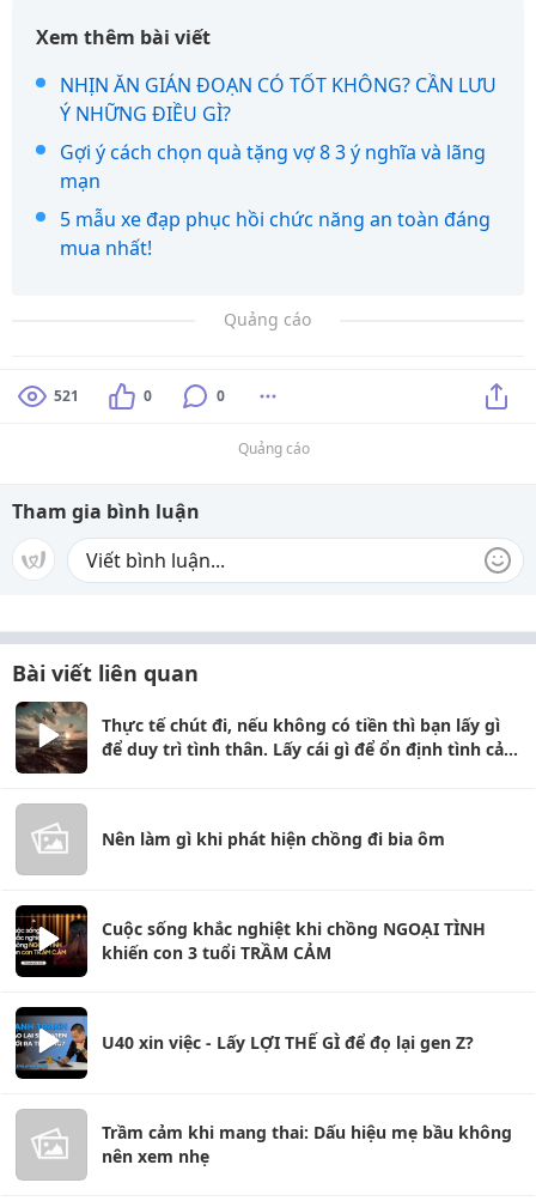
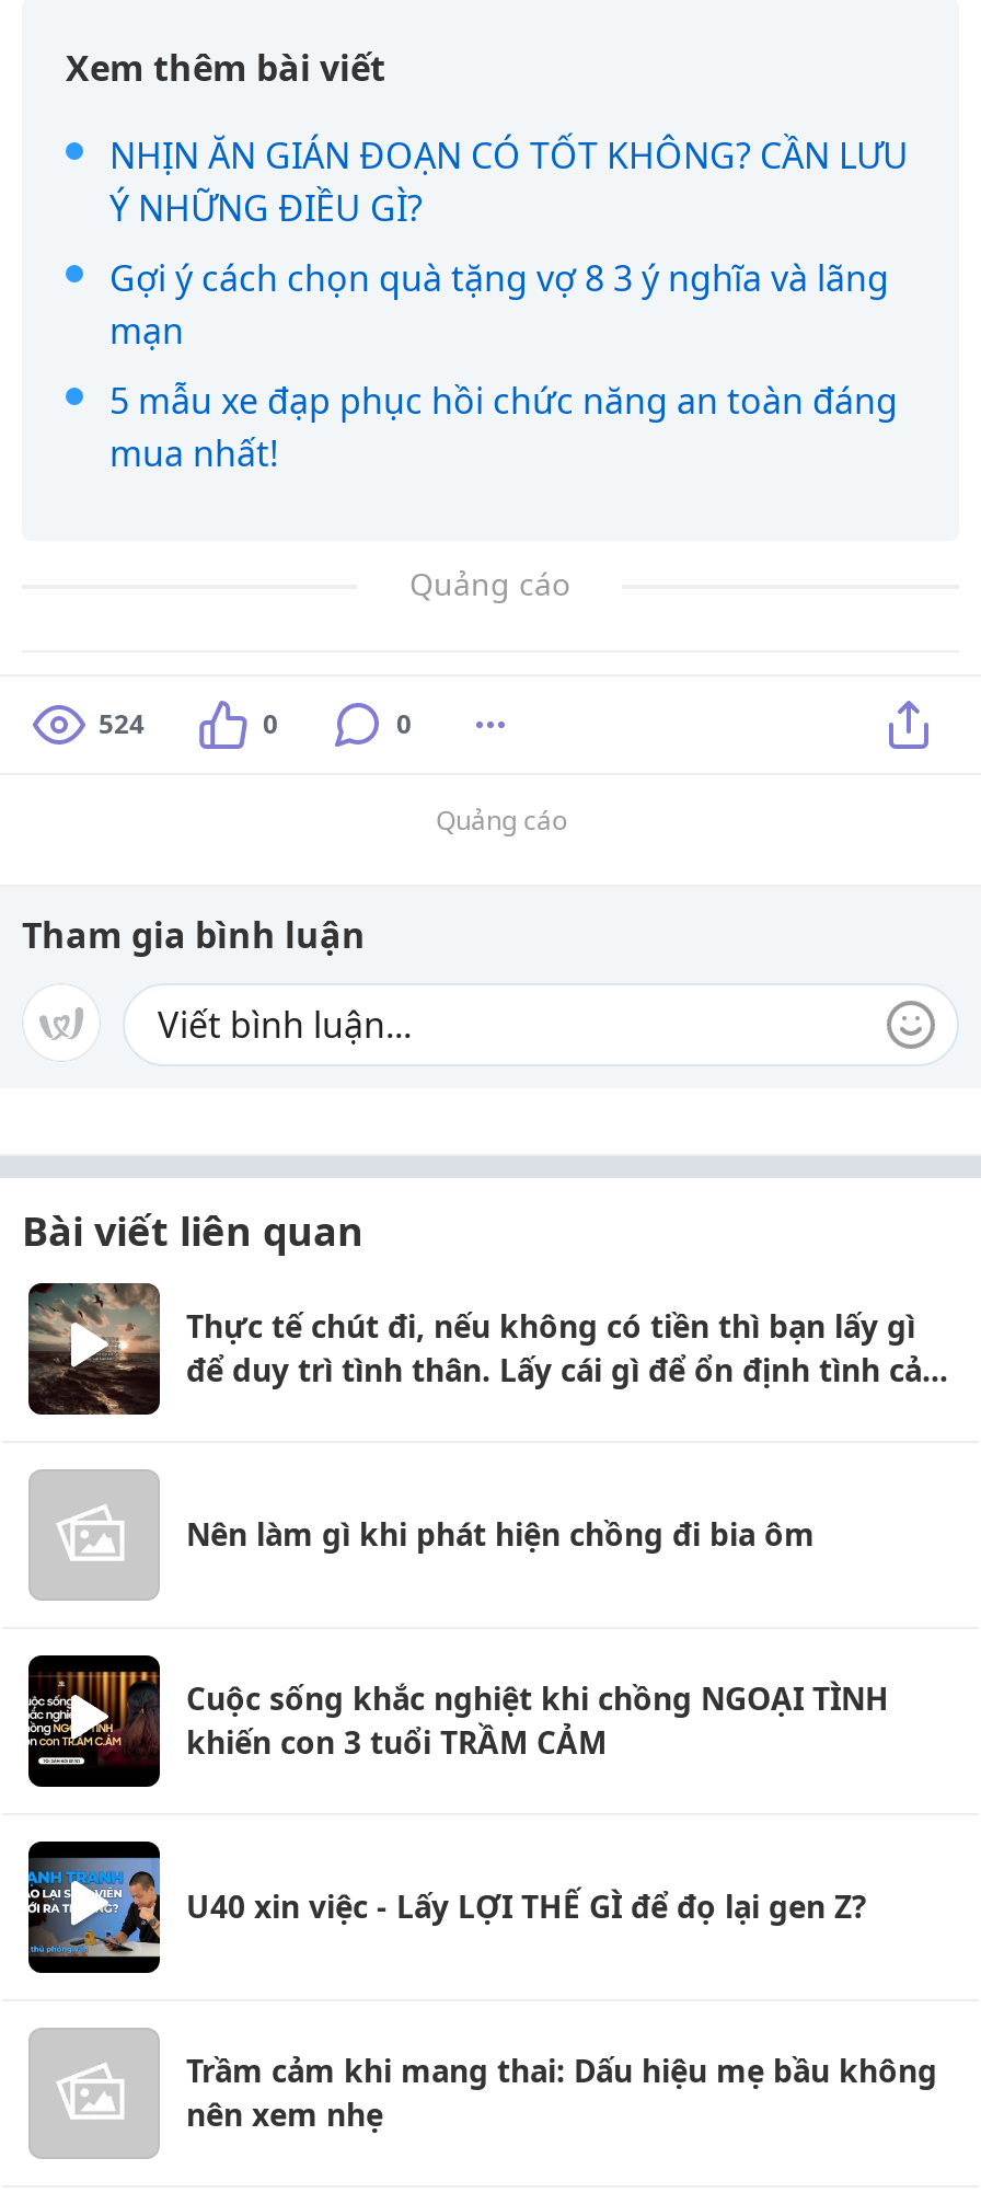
[54,386,79,406] 521 -> [99,706,145,743] 524

